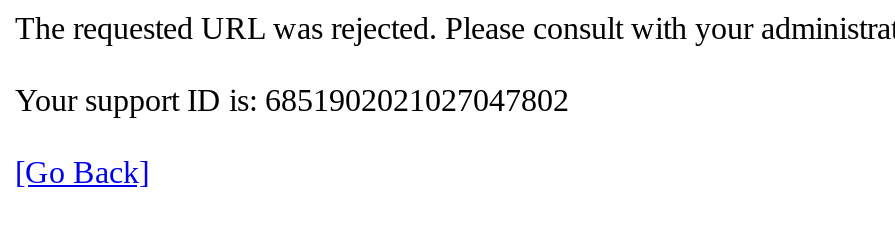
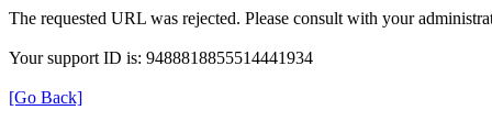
[15,83,569,117] Your support ID is: 6851902021027047802 -> [9,48,313,67] Your support ID is: 9488818855514441934

